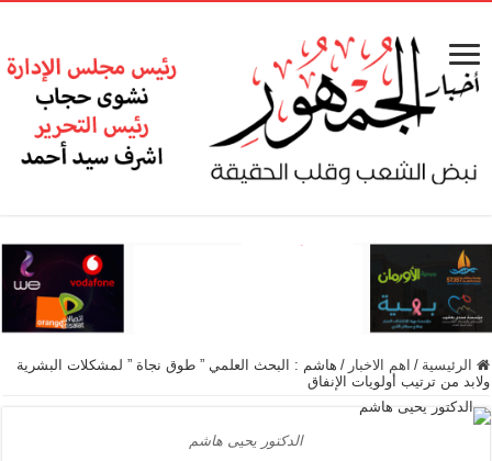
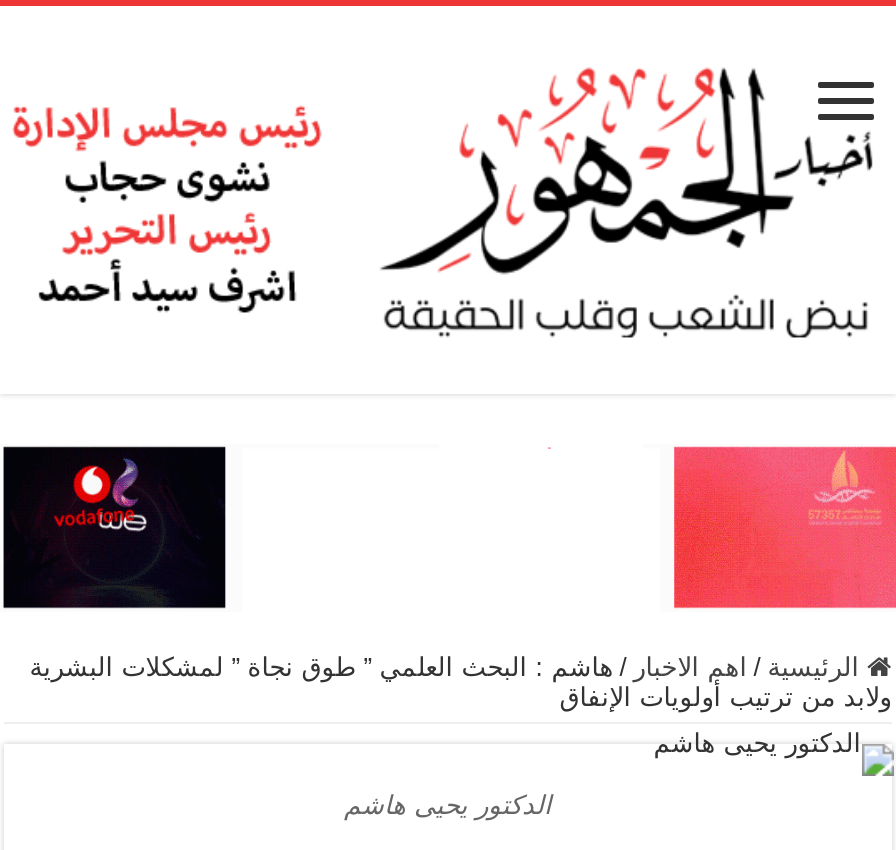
[369,243,489,334] [image] -> [672,446,890,610] [image]
[13,250,115,329] [image] -> [26,458,208,604] [image]

